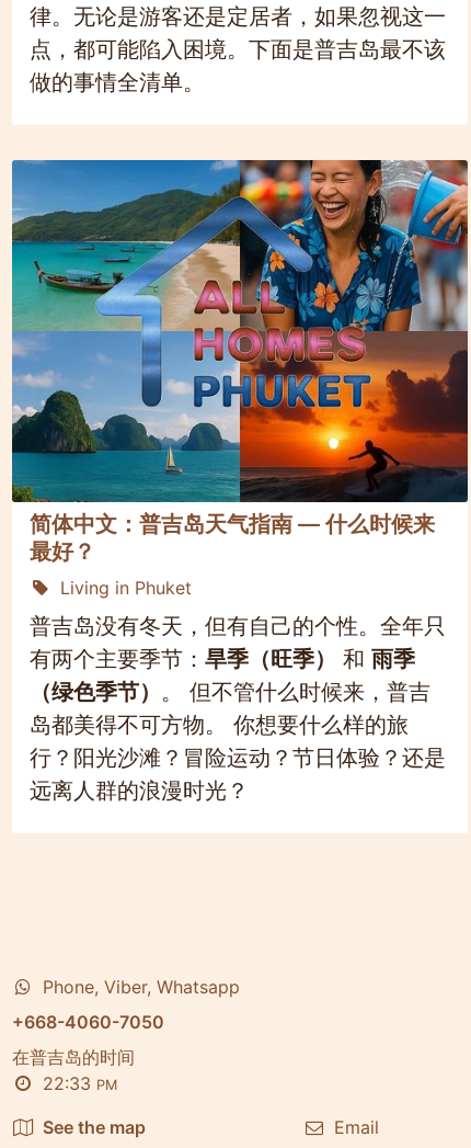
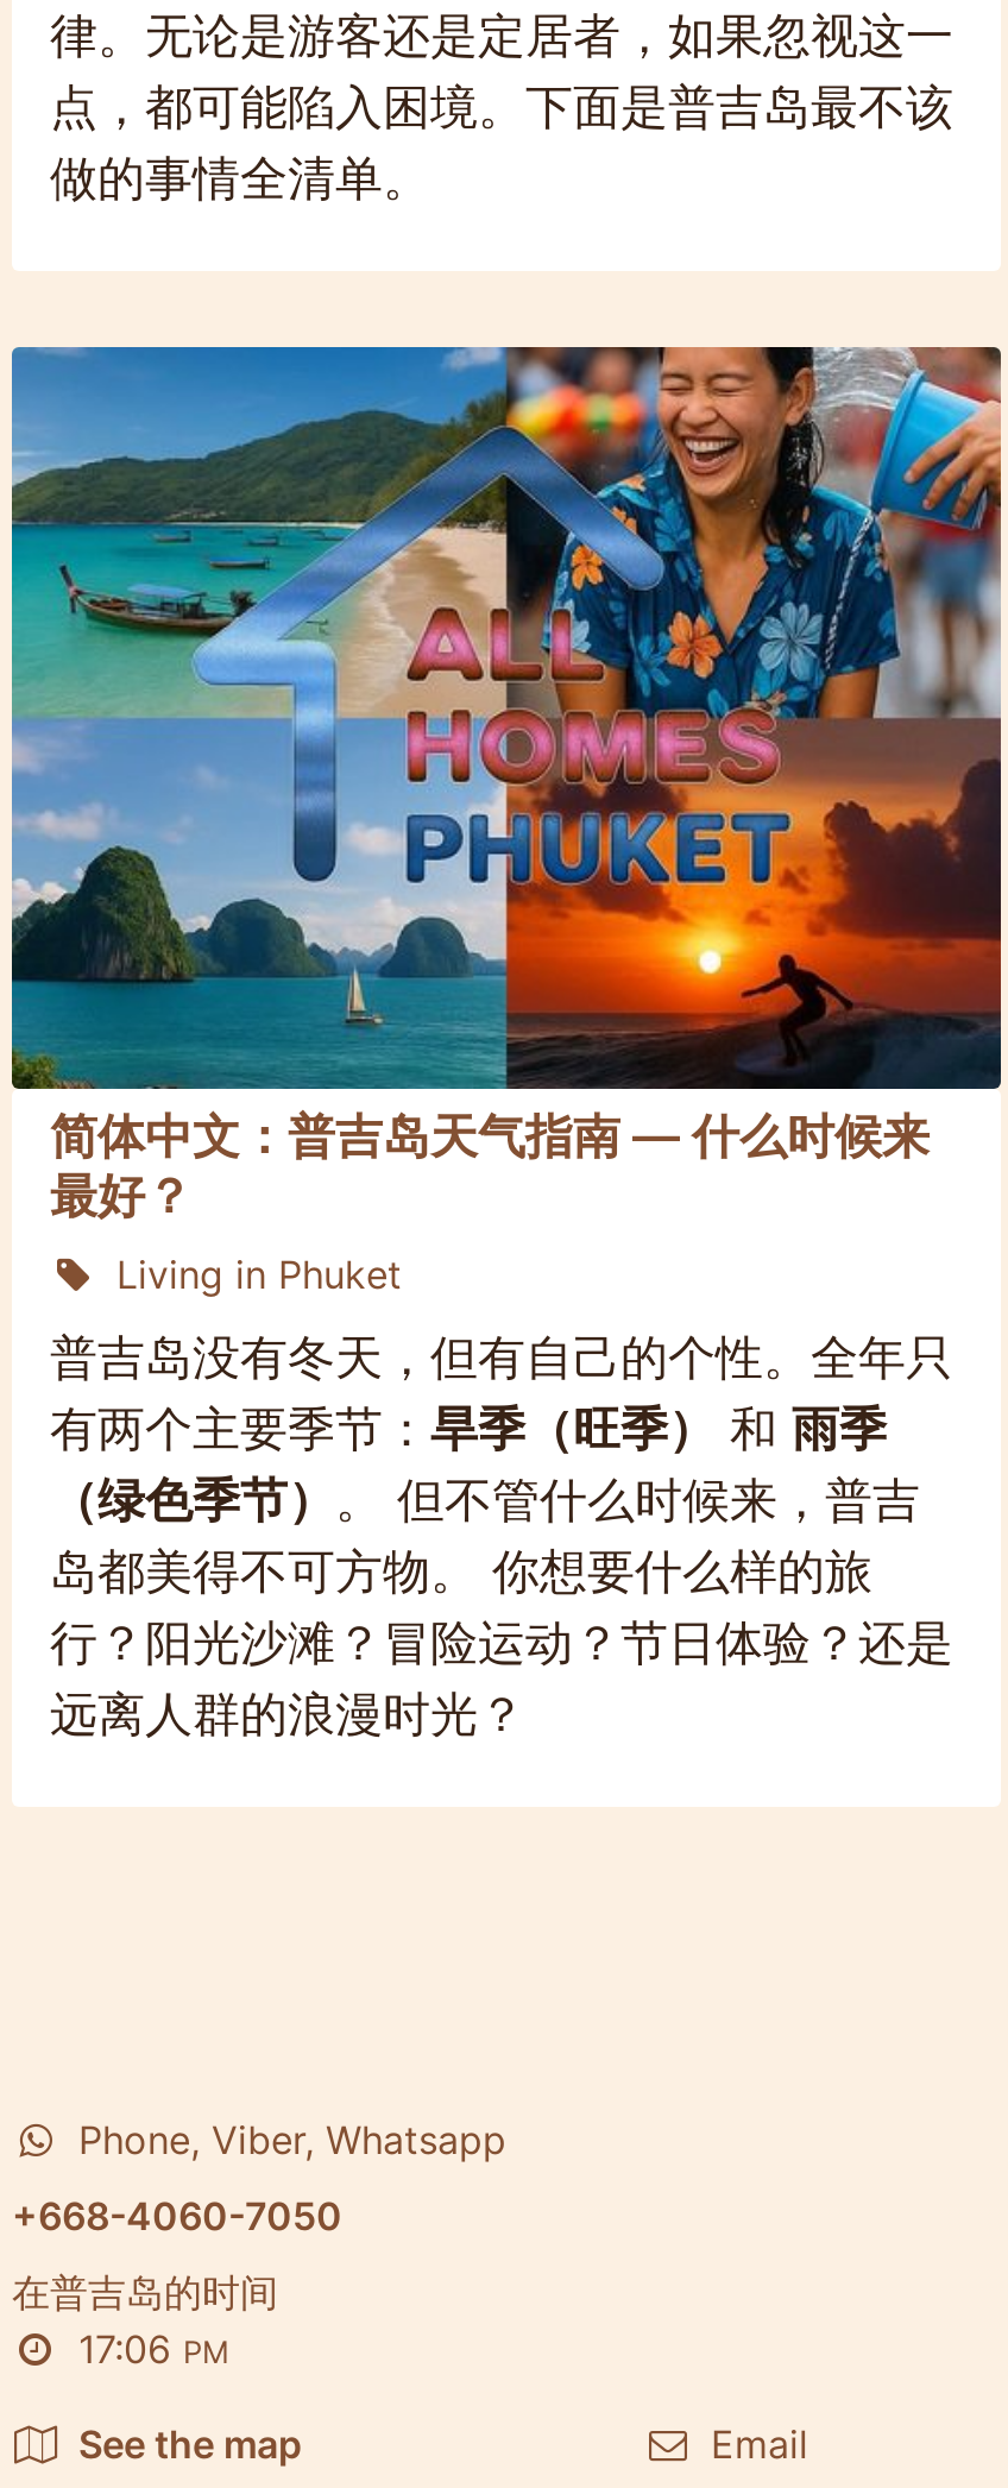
[43,1072,117,1094] 22:33 PM -> [78,2325,228,2373] 17:06 PM

